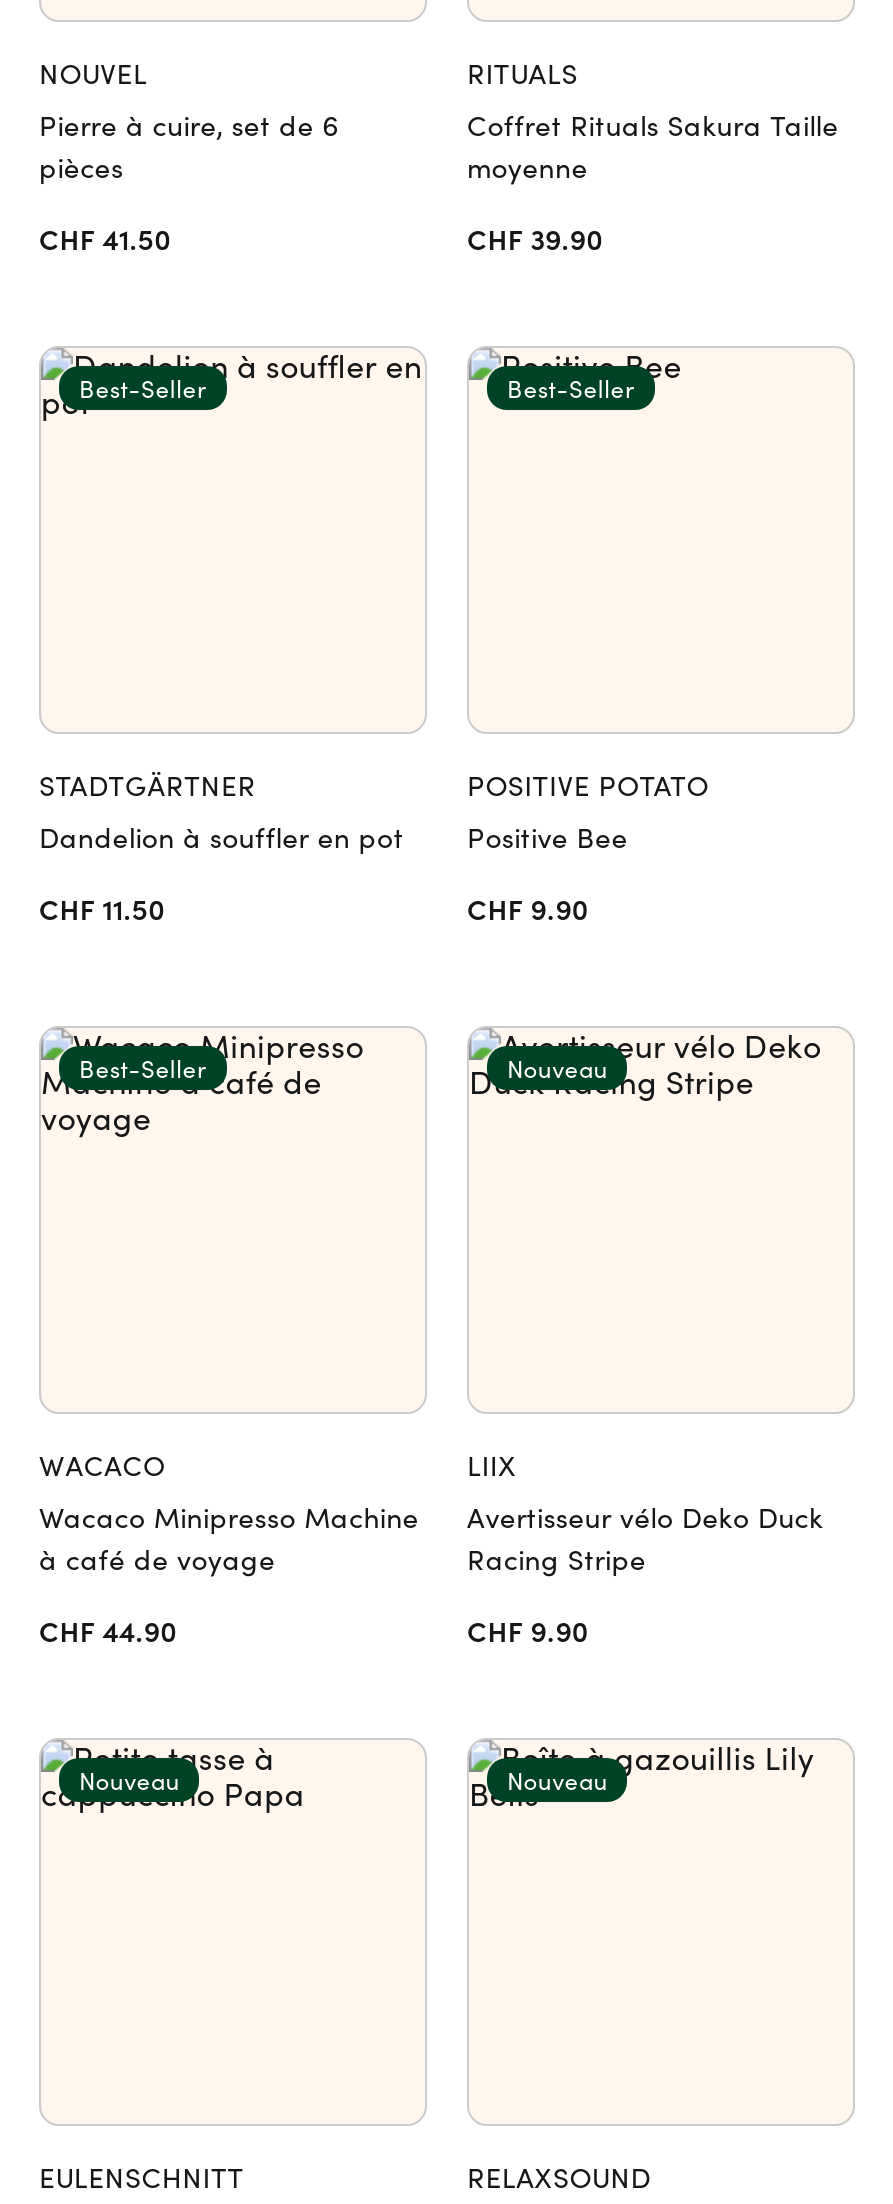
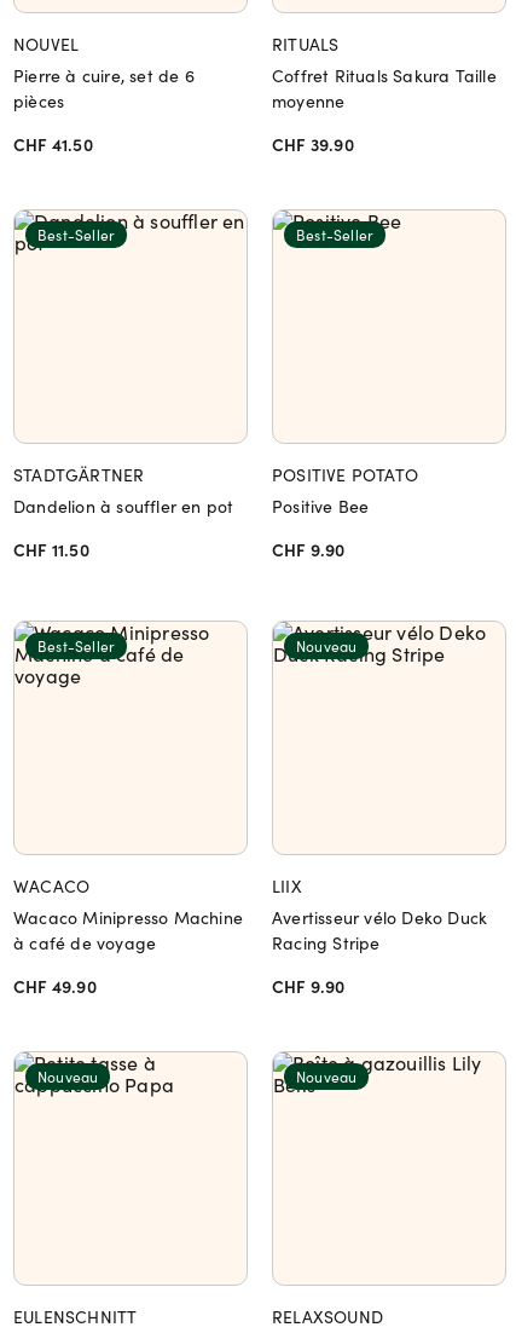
[39,1611,177,1649] CHF 44.90 -> [13,974,96,997] CHF 49.90

